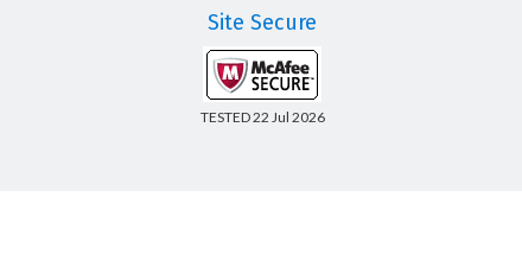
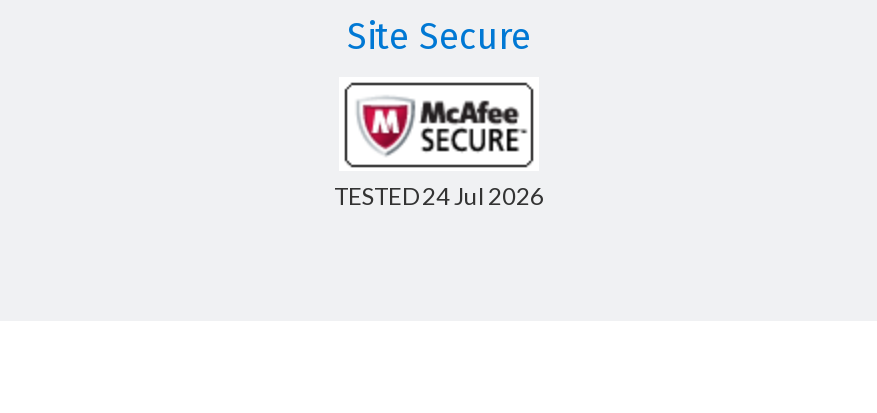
[200,108,324,126] TESTED 22 Jul 2026 -> [334,181,544,211] TESTED 24 Jul 2026

